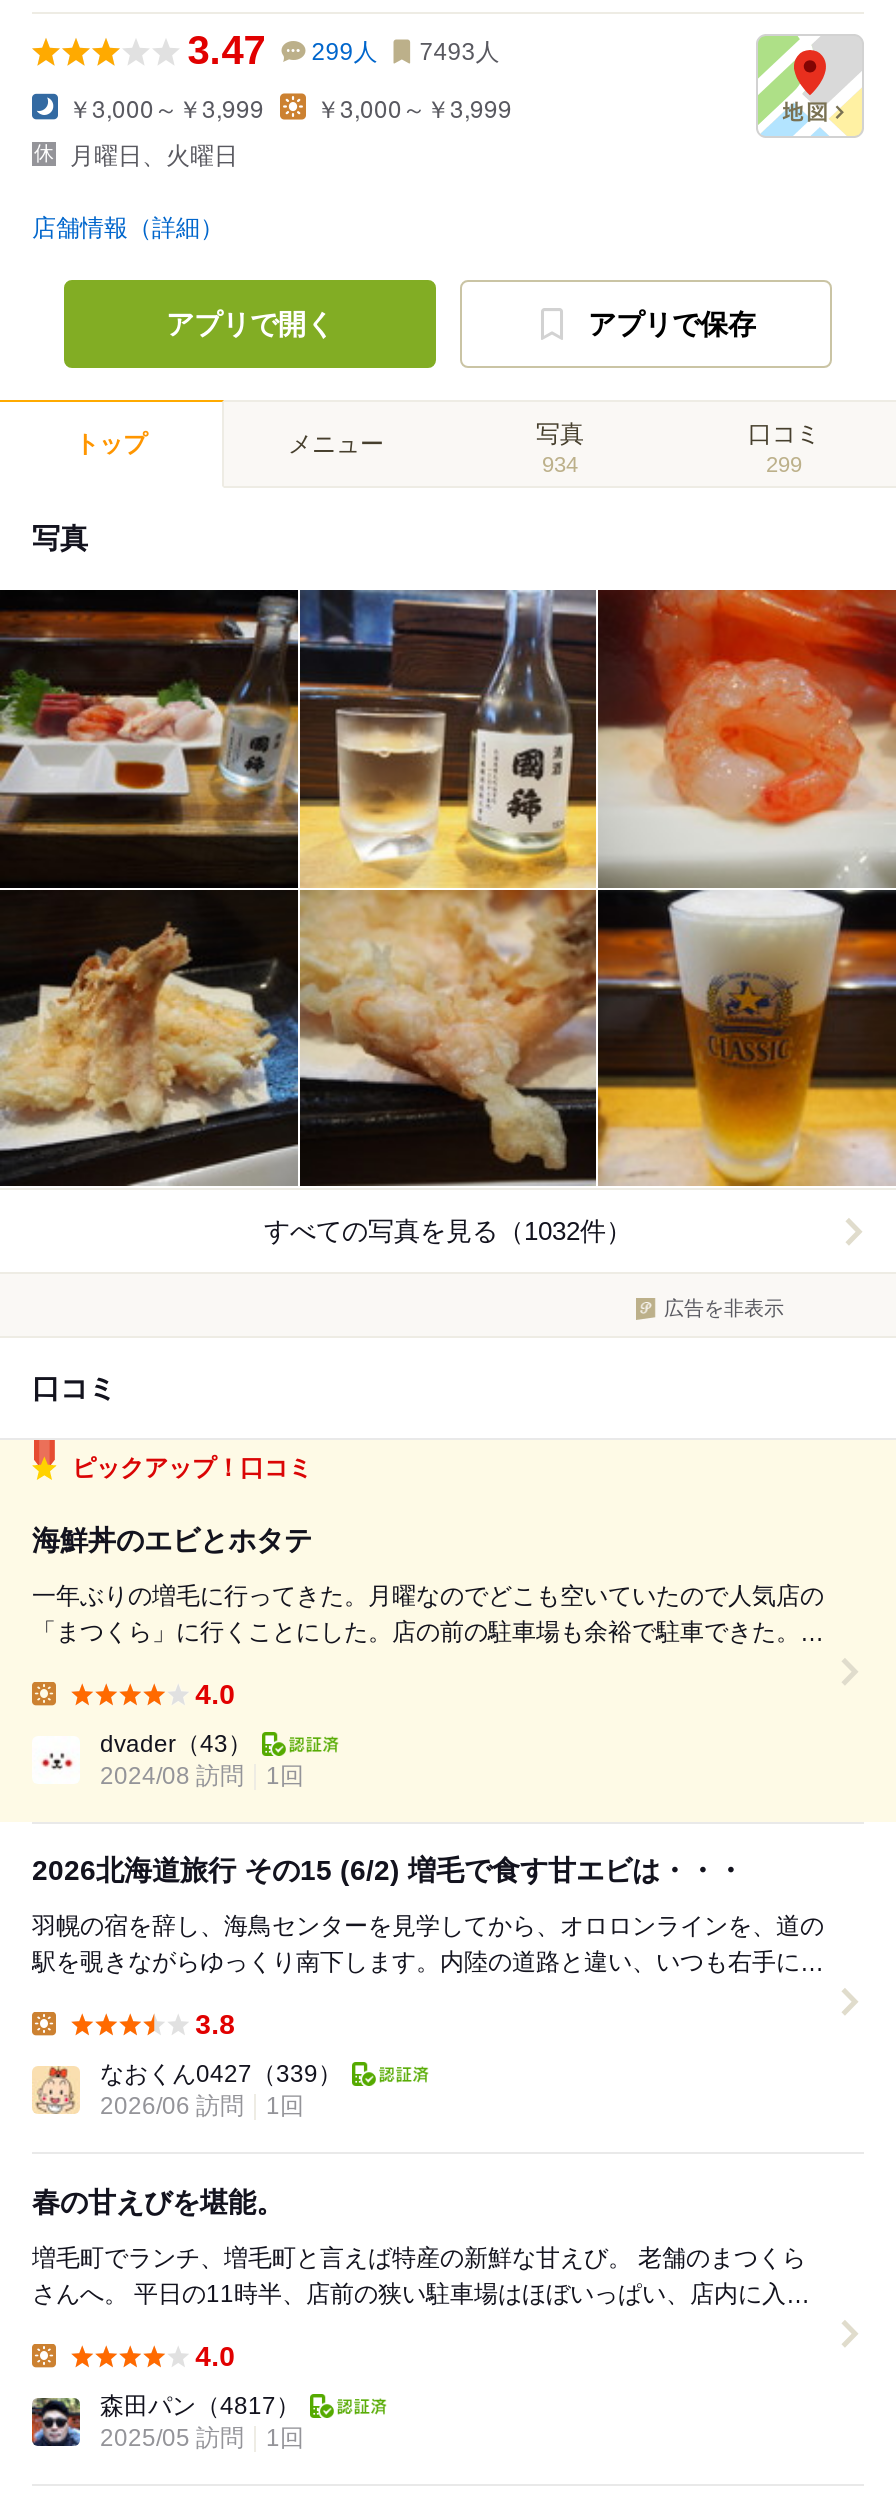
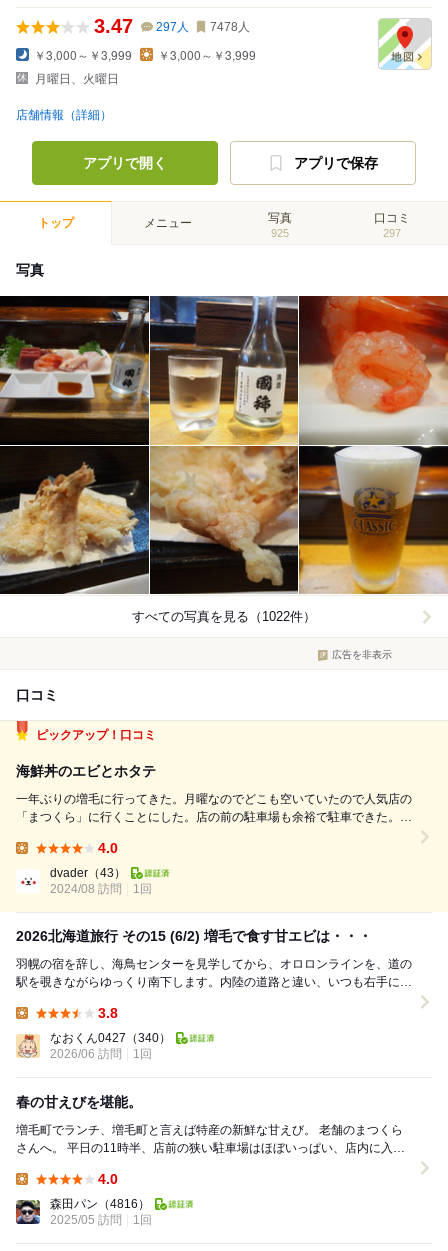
[312,38,378,66] 299人 -> [156,20,189,34] 297人
[420,38,500,66] 7493人 -> [210,20,250,34] 7478人
[542,452,578,476] 934 -> [271,227,289,239] 925
[766,452,802,476] 299 -> [383,227,401,239] 297
[264,1217,632,1247] すべての写真を見る（1032件） -> [132,609,316,624] すべての写真を見る（1022件）
[100,2061,342,2089] なおくん0427（339） -> [50,1031,171,1045] なおくん0427（340）
[100,2393,300,2421] 森田パン（4817） -> [50,1197,150,1211] 森田パン（4816）

